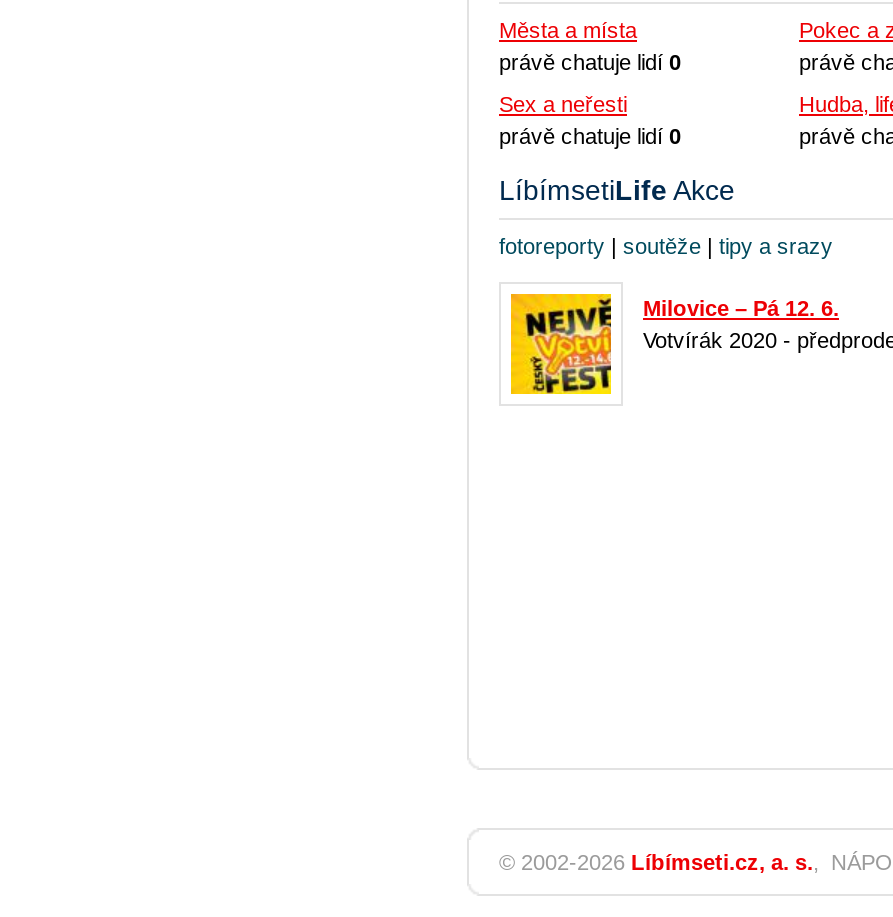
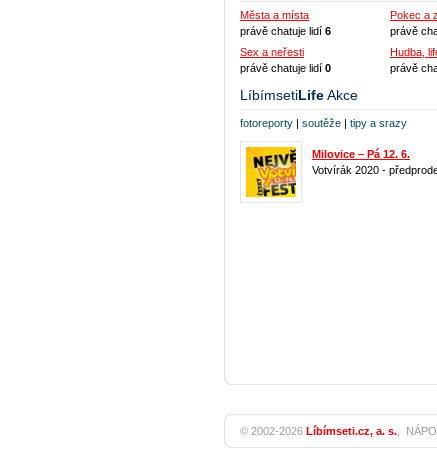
[499,50,681,74] právě chatuje lidí 0 -> [240,25,331,37] právě chatuje lidí 6

